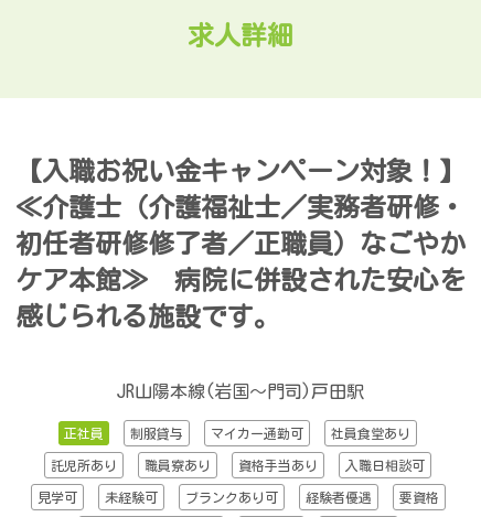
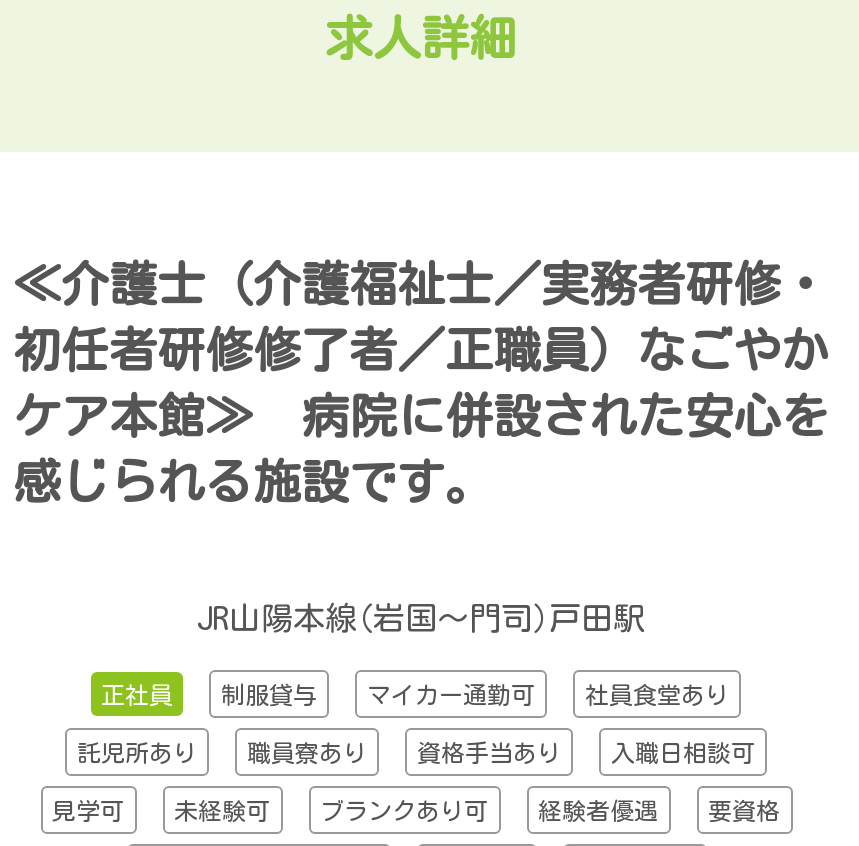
[15,158,466,184] 【入職お祝い金キャンペーン対象！】 -> none

